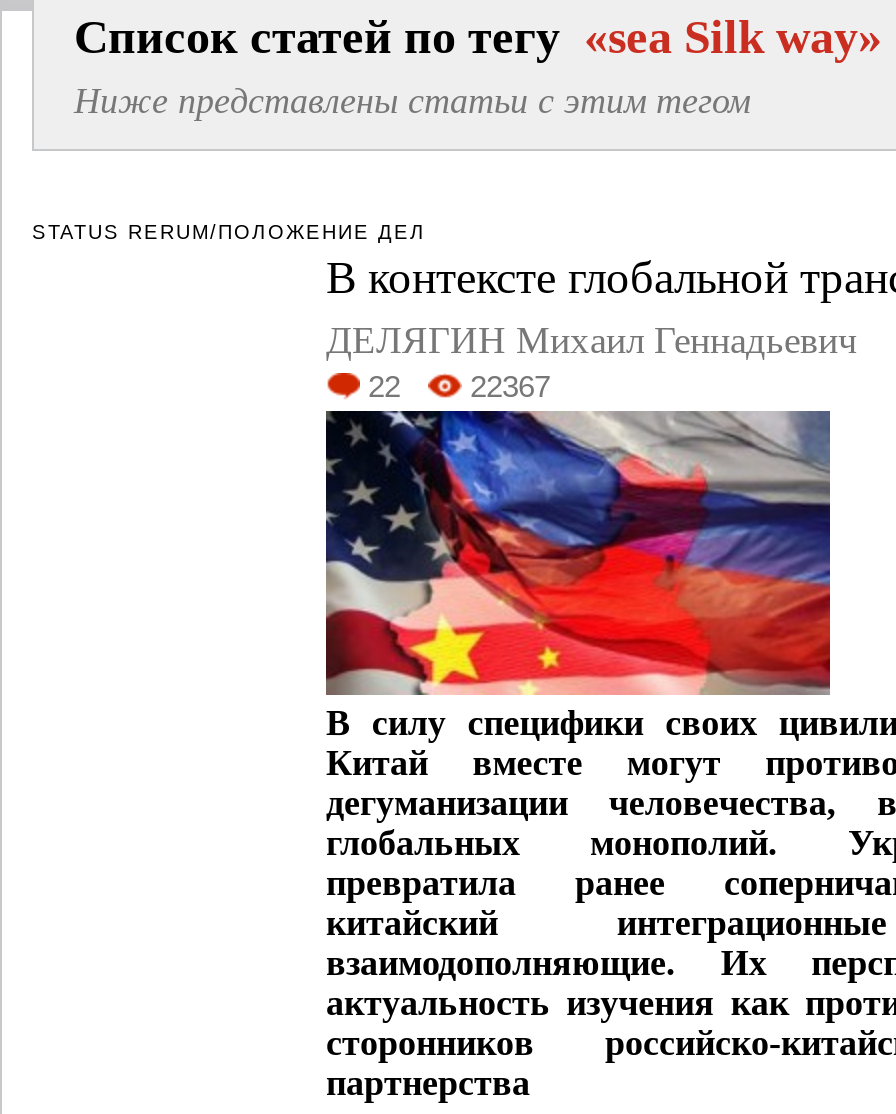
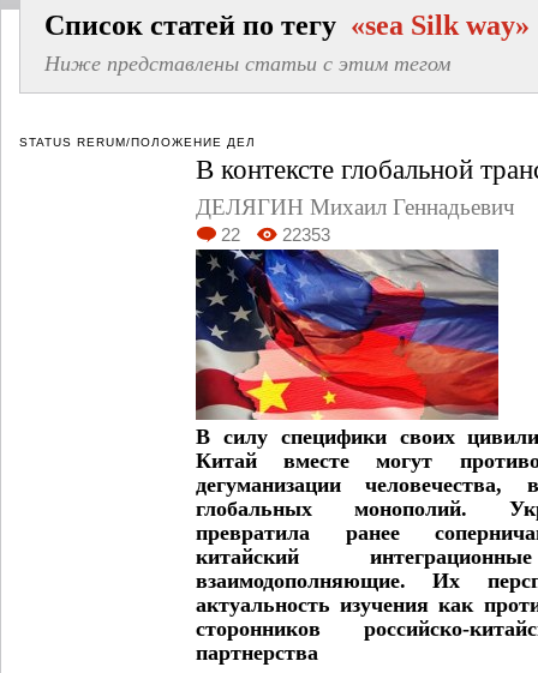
[470,370,550,404] 22367 -> [282,225,330,245] 22353

